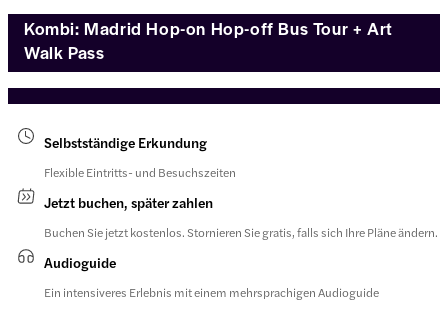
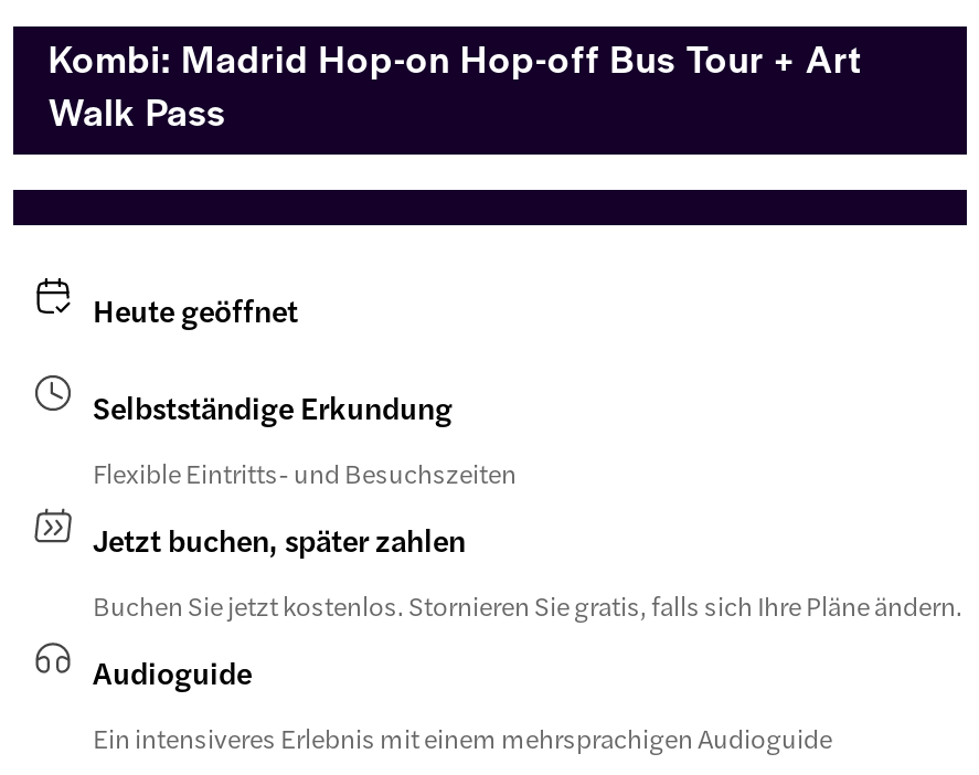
none -> [93,287,298,331] Heute geöffnet

